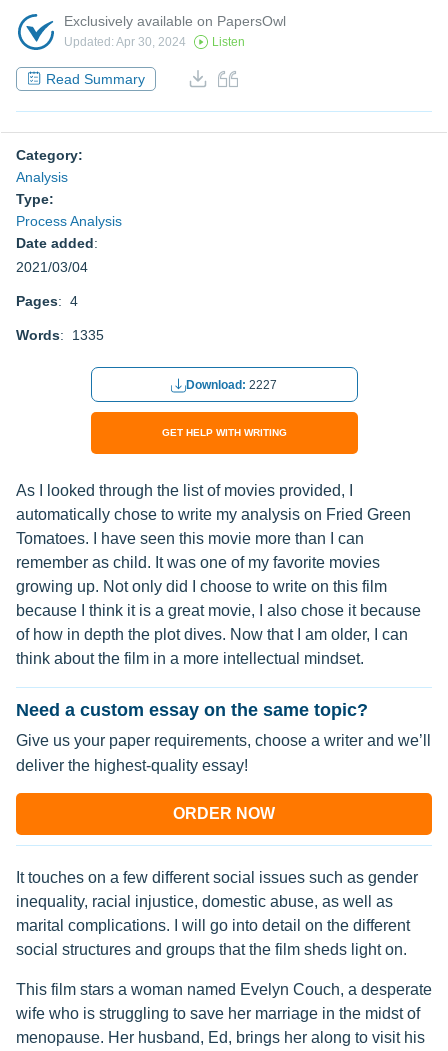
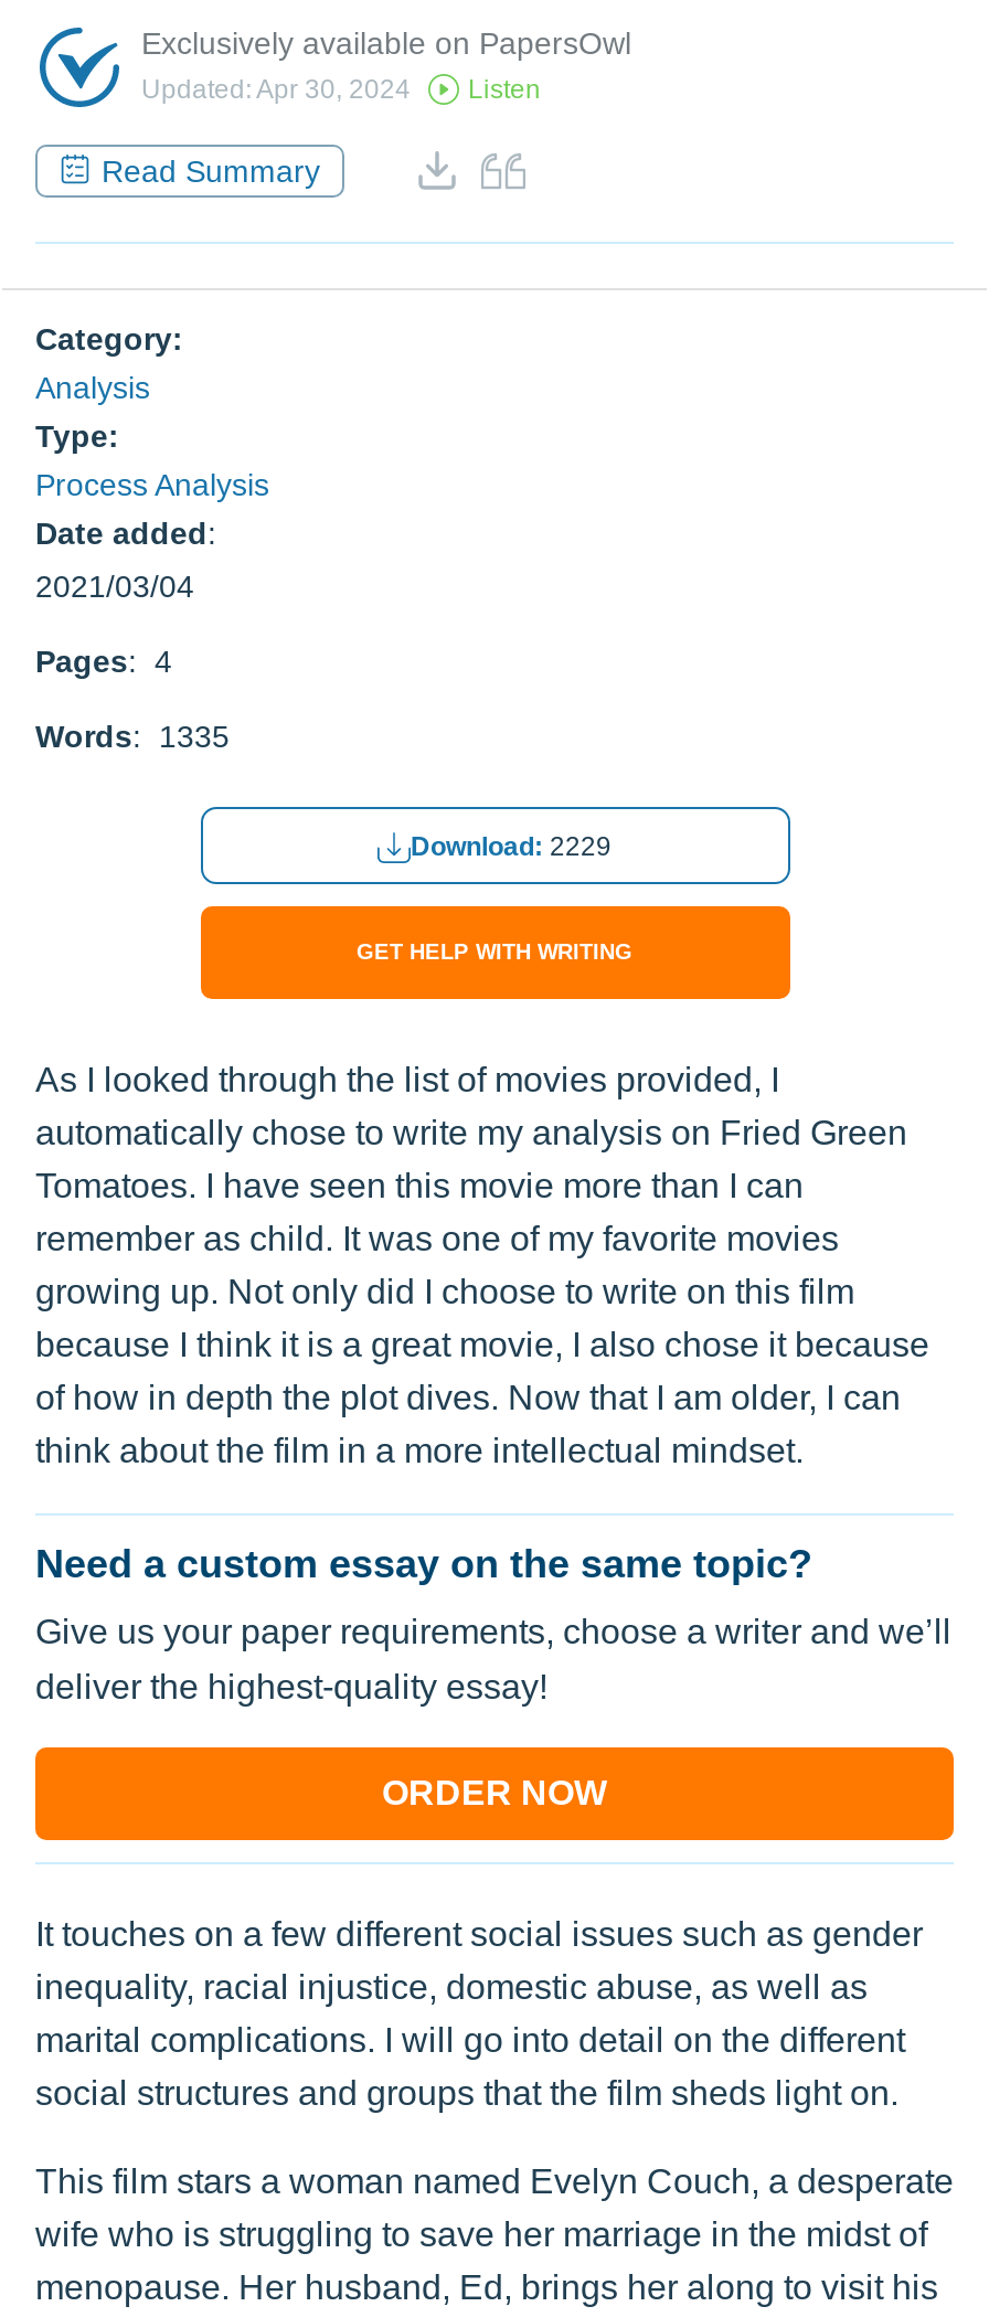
[186,378,277,392] Download: 2227 -> [411,832,612,863] Download: 2229

